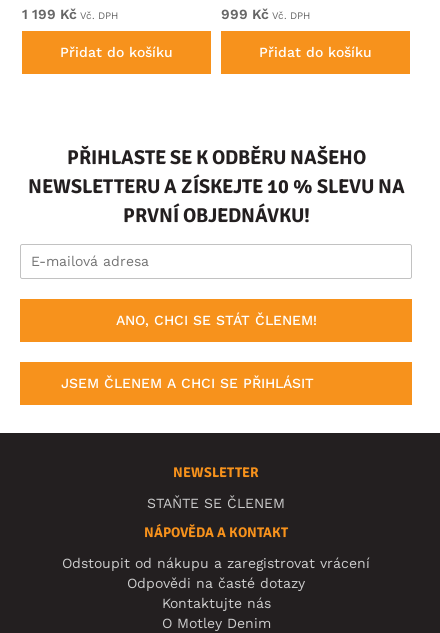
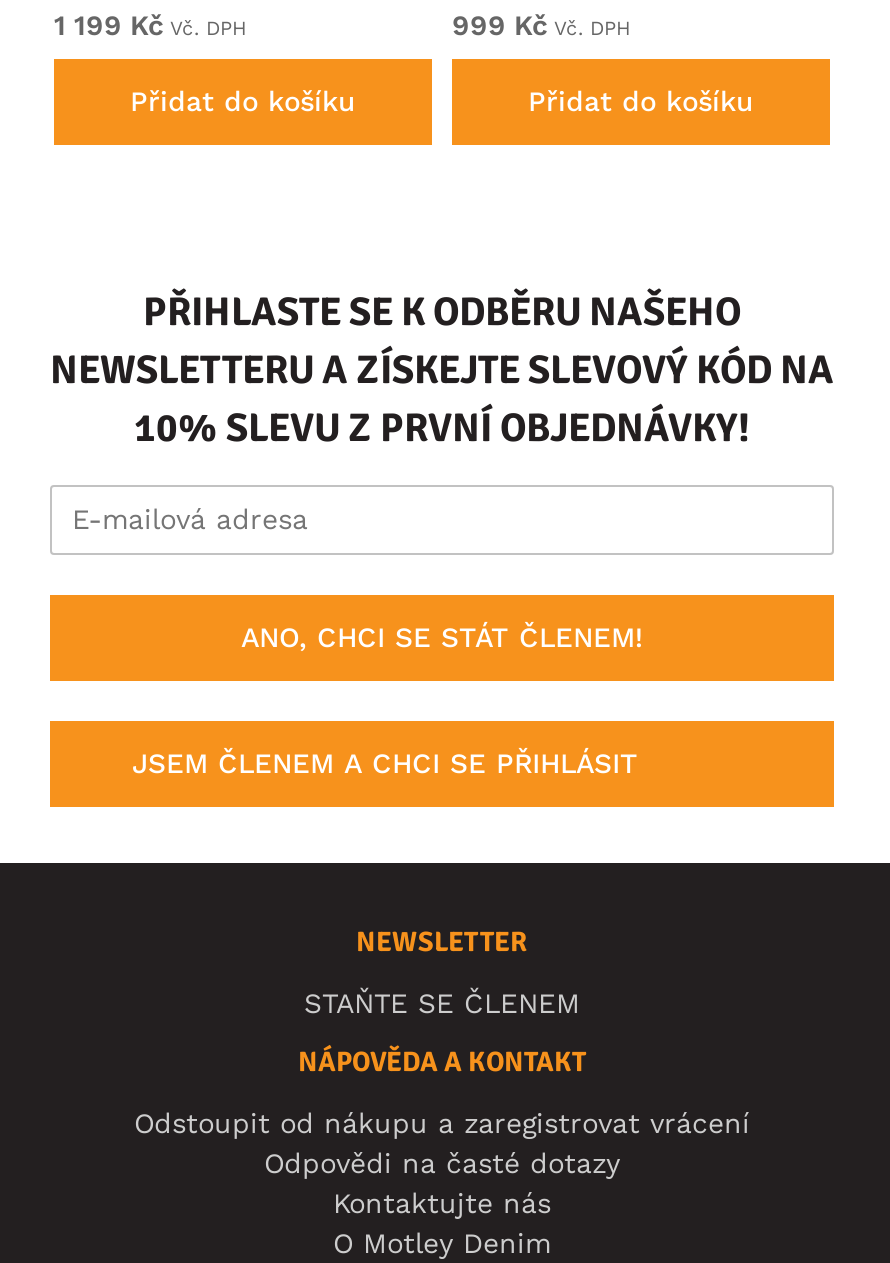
[27,174,404,228] NEWSLETTERU A ZÍSKEJTE 10 % SLEVU NA | PRVNÍ OBJEDNÁVKU! -> [50,345,834,453] NEWSLETTERU A ZÍSKEJTE SLEVOVÝ KÓD NA | 10% SLEVU Z PRVNÍ OBJEDNÁVKY!

